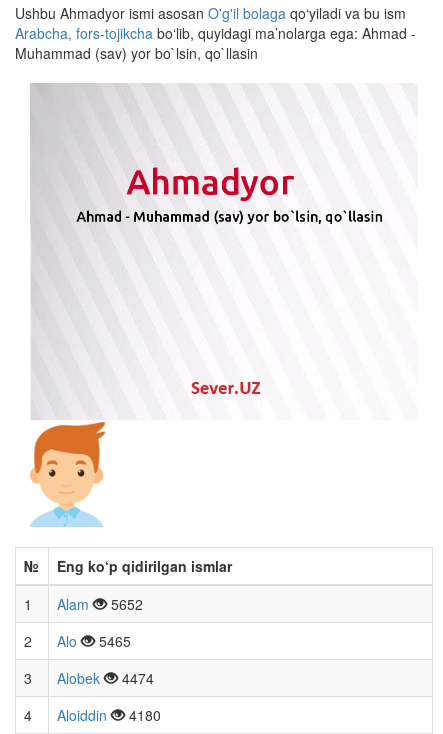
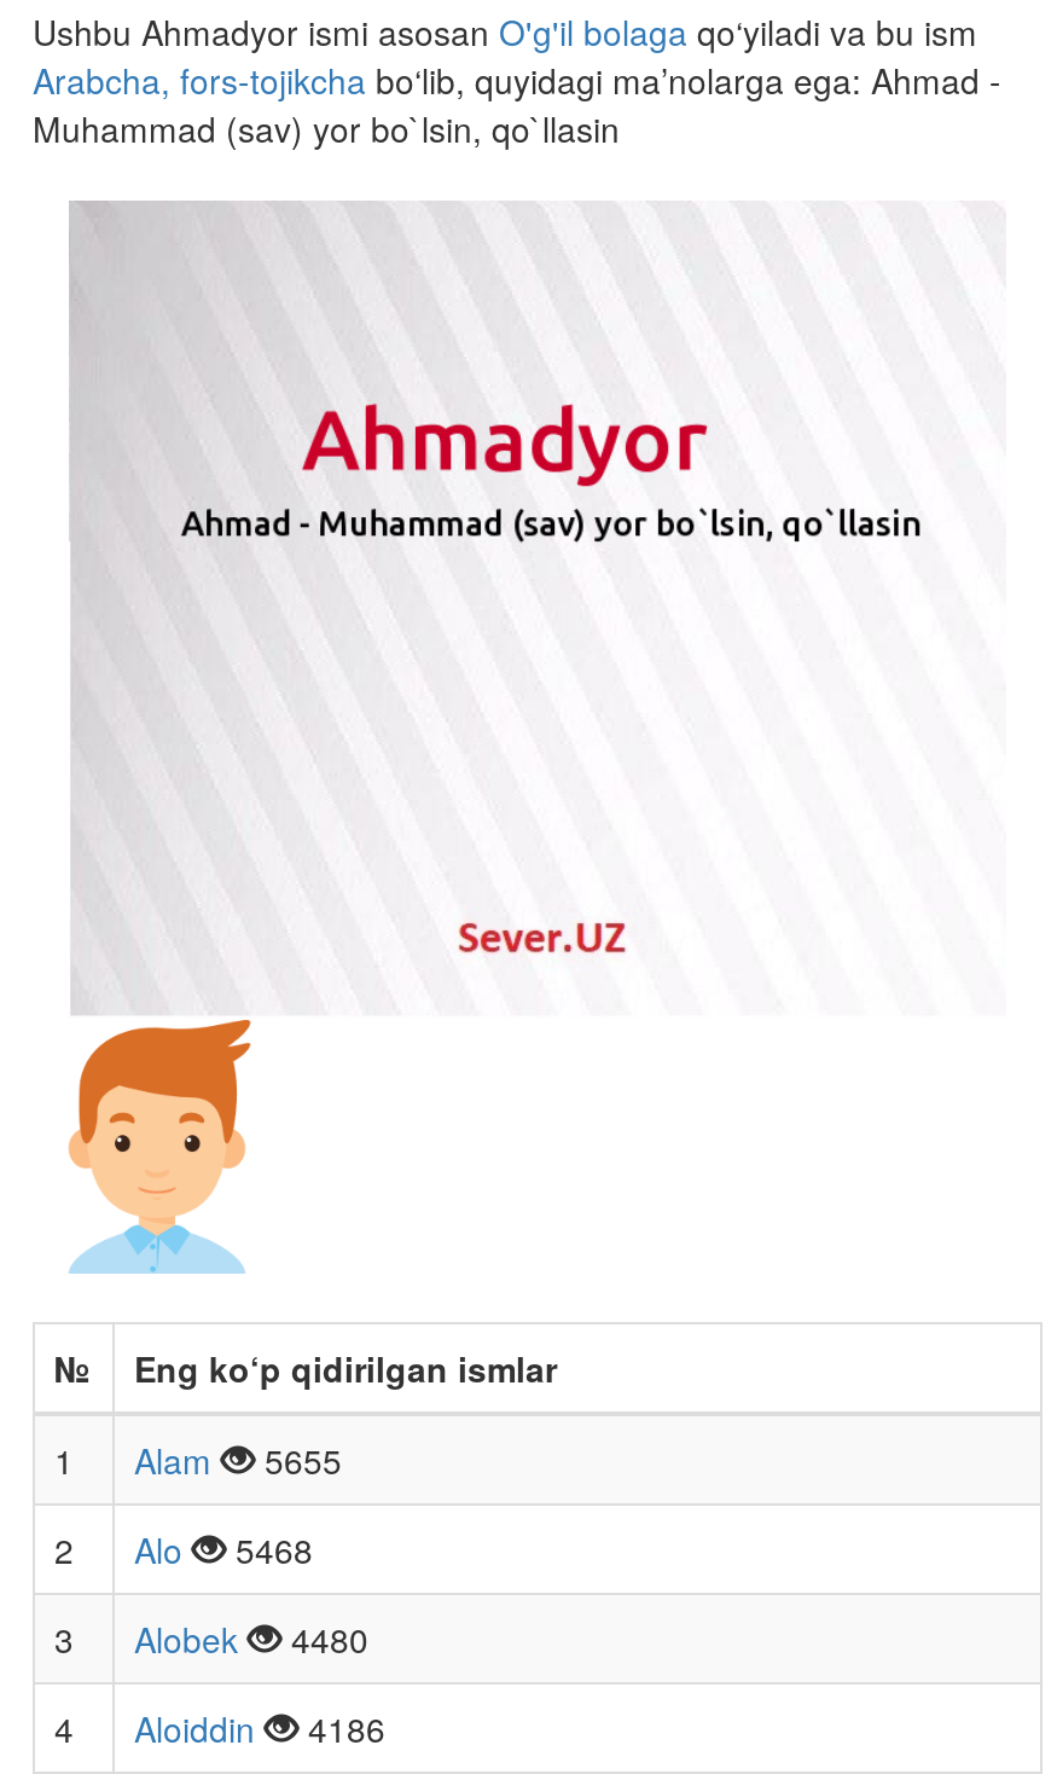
[24,594,143,614] 1 Alam 5652 -> [54,1435,342,1483] 1 Alam 5655
[24,631,131,651] 2 Alo 5465 -> [54,1524,313,1573] 2 Alo 5468
[24,668,154,688] 3 Alobek 4474 -> [54,1614,368,1662] 3 Alobek 4480
[24,705,161,725] 4 Aloiddin 4180 -> [54,1703,385,1752] 4 Aloiddin 4186

